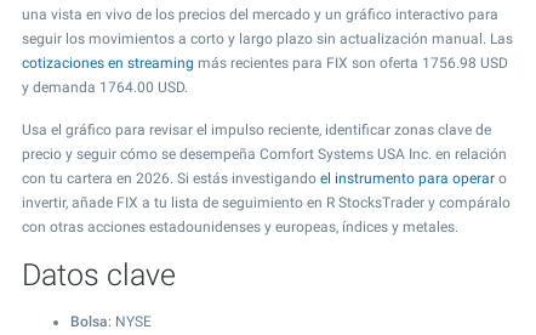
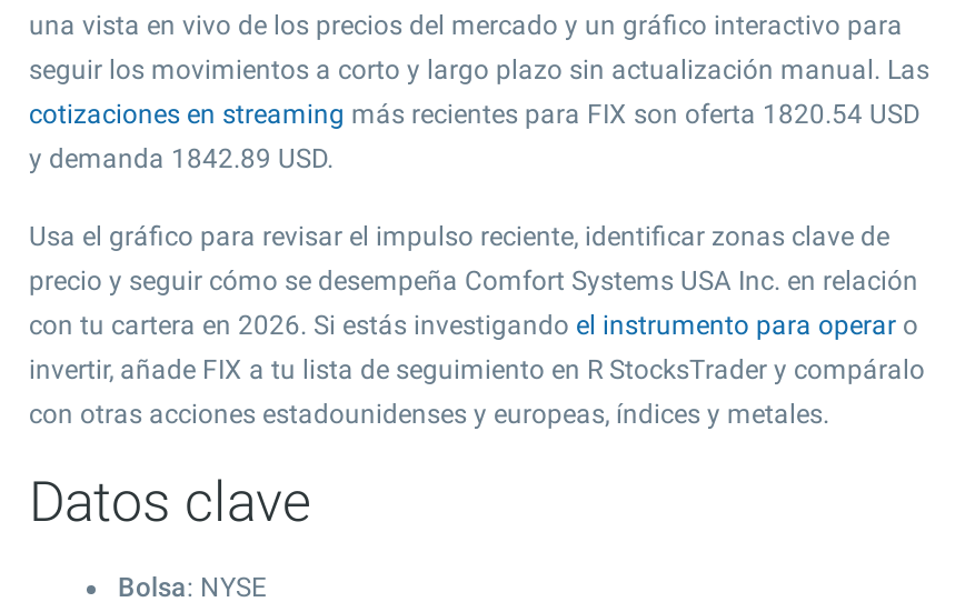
[22,55,508,72] cotizaciones en streaming más recientes para FIX son oferta 1756.98 USD -> [29,99,921,130] cotizaciones en streaming más recientes para FIX son oferta 1820.54 USD
[22,79,188,96] y demanda 1764.00 USD. -> [29,143,334,174] y demanda 1842.89 USD.

